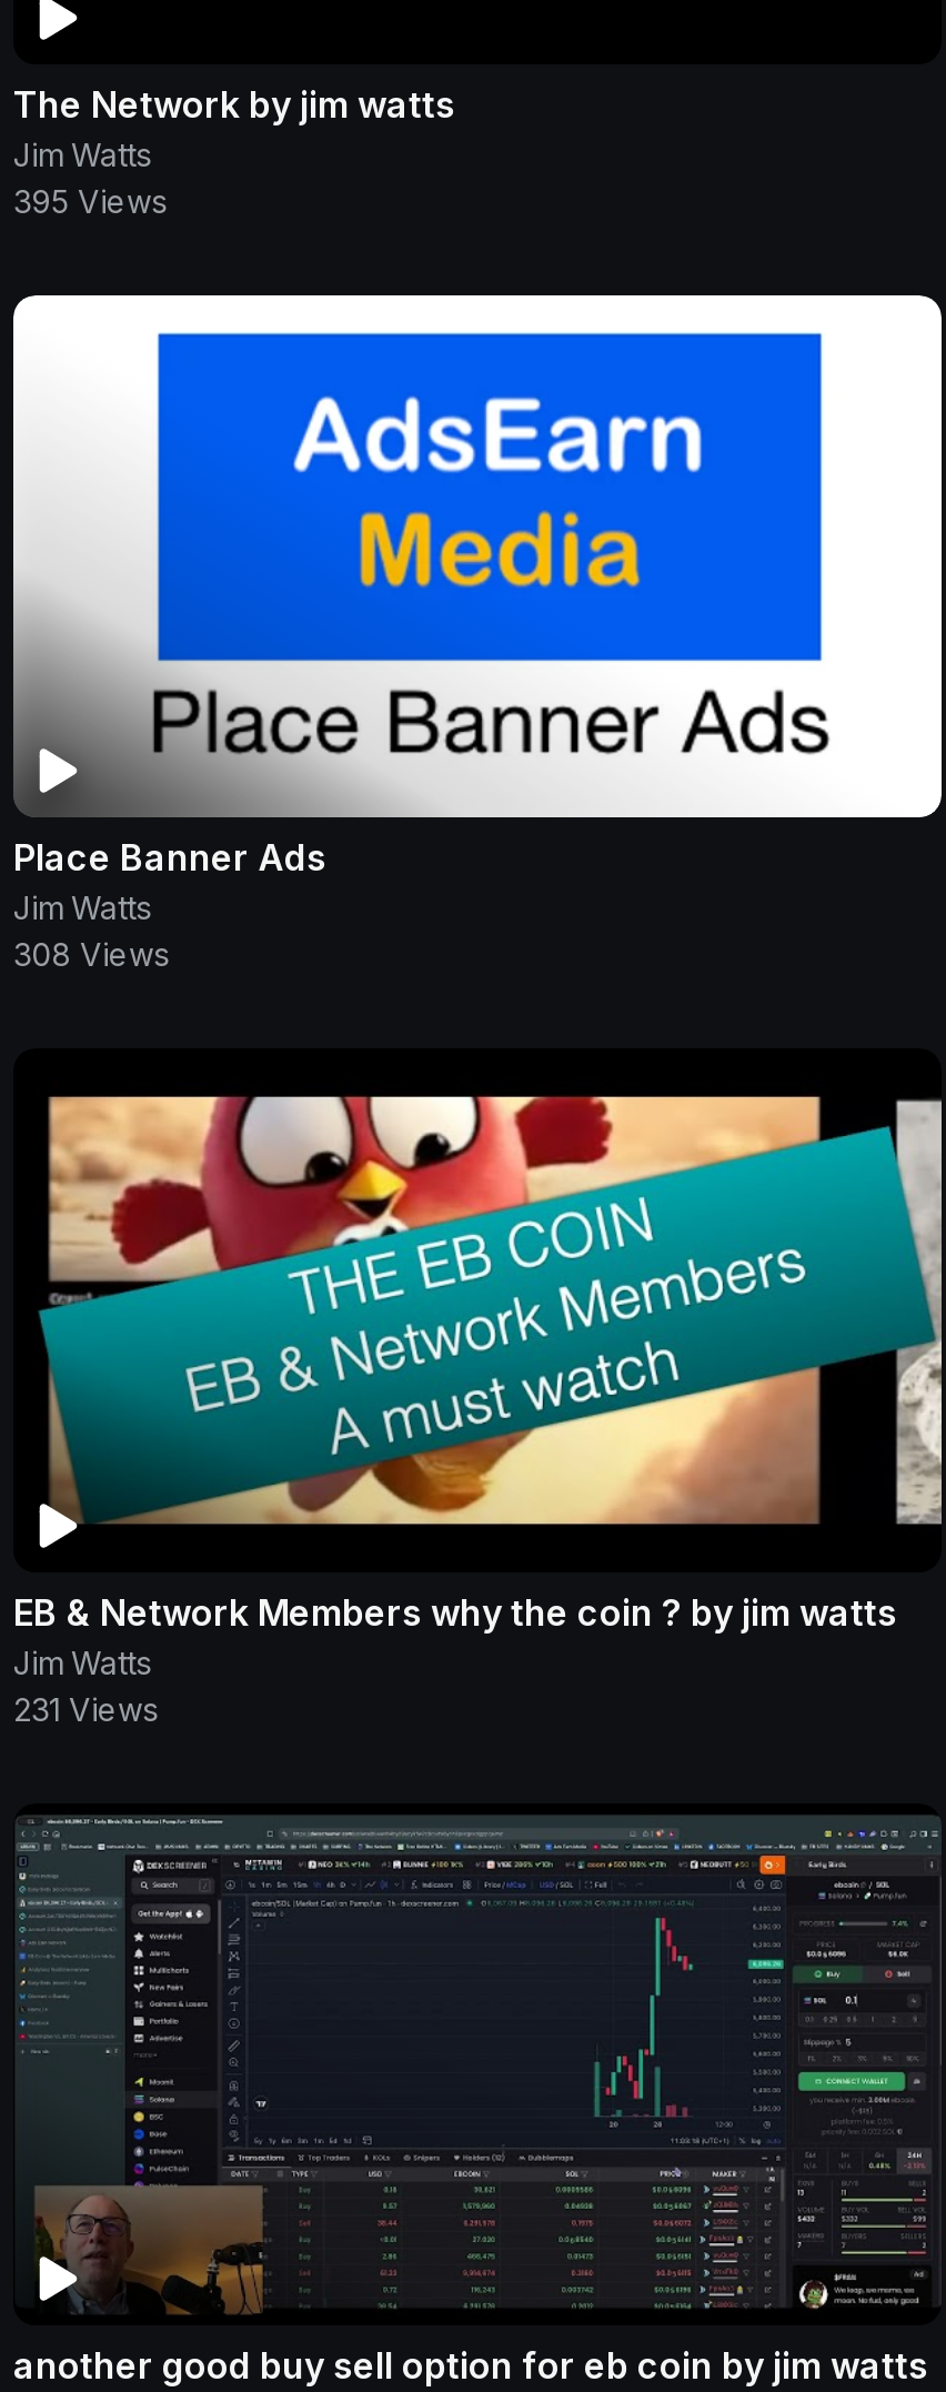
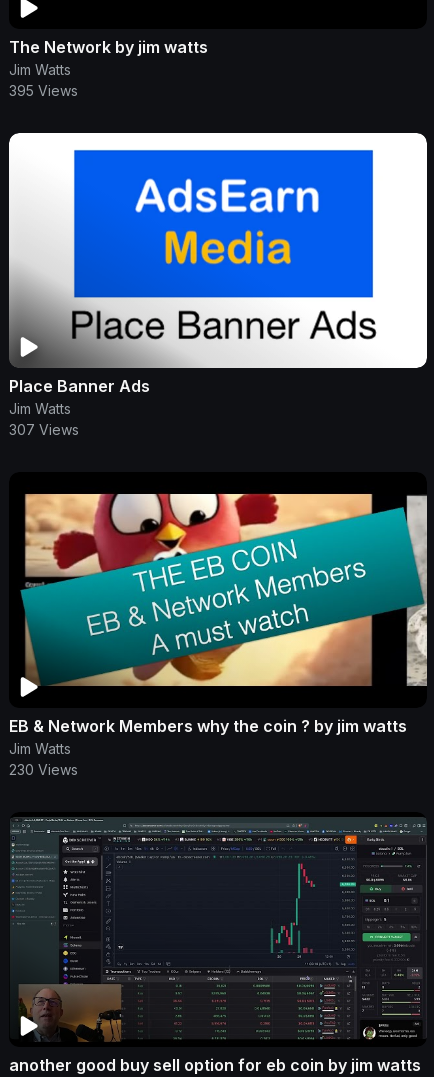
[13,936,169,974] 308 Views -> [9,421,79,438] 307 Views
[13,1689,158,1727] 231 Views -> [9,760,78,777] 230 Views

